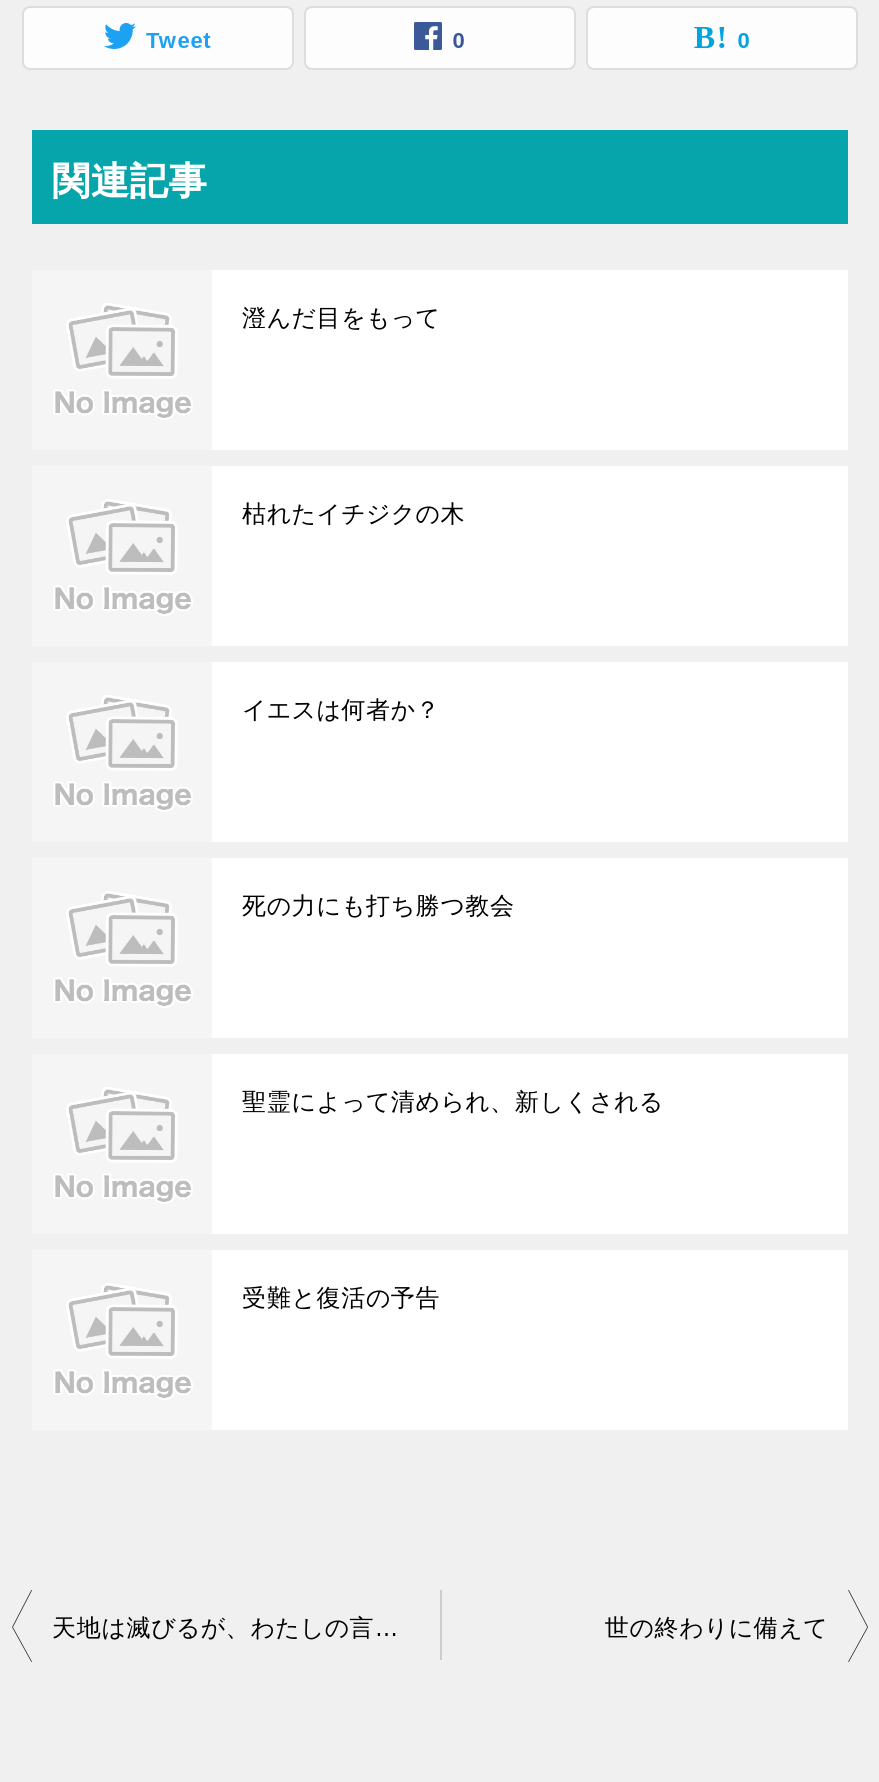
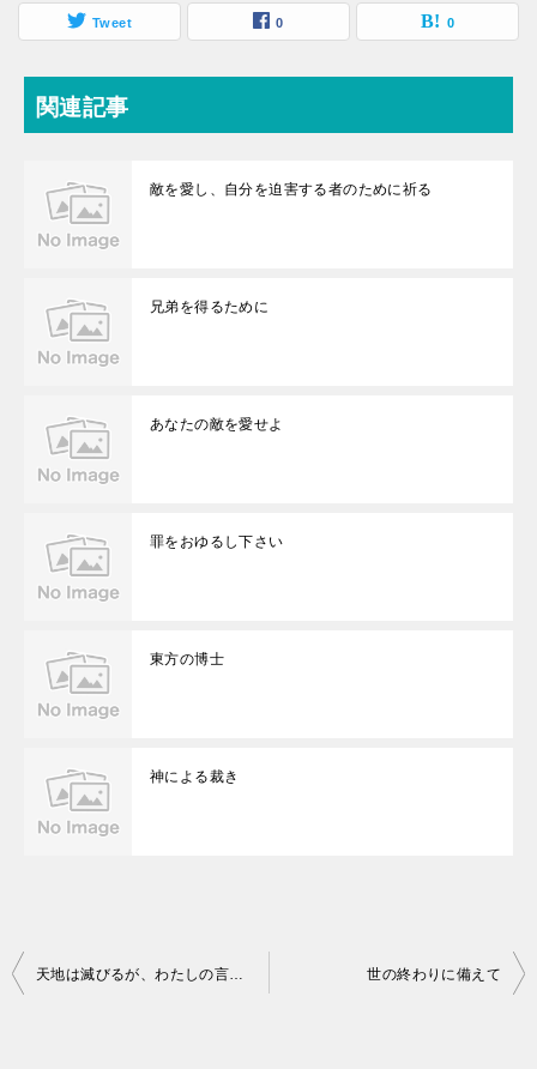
[242,304,440,332] 澄んだ目をもって -> [150,181,432,198] 敵を愛し、自分を迫害する者のために祈る
[242,500,465,528] 枯れたイチジクの木 -> [150,298,269,315] 兄弟を得るために
[242,696,440,724] イエスは何者か？ -> [150,416,284,433] あなたの敵を愛せよ
[242,892,515,920] 死の力にも打ち勝つ教会 -> [150,533,284,550] 罪をおゆるし下さい
[242,1088,664,1116] 聖霊によって清められ、新しくされる -> [150,651,224,668] 東方の博士
[242,1284,440,1312] 受難と復活の予告 -> [150,768,239,785] 神による裁き

